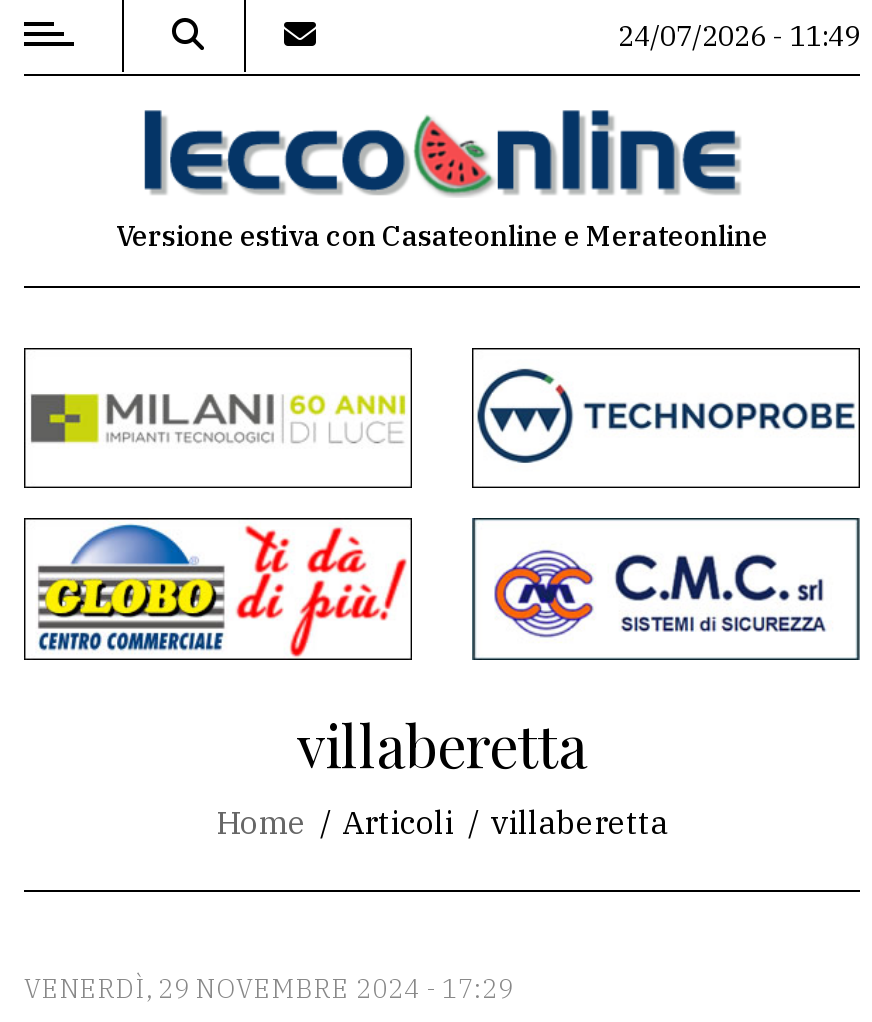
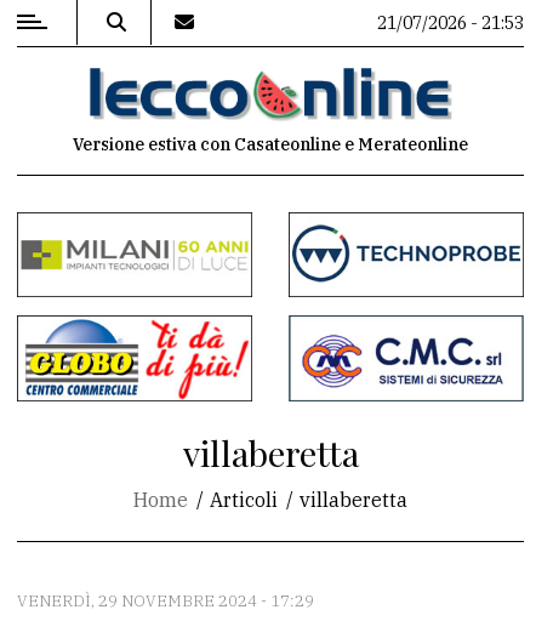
[618,18,860,54] 24/07/2026 - 11:49 -> [377,12,524,34] 21/07/2026 - 21:53

